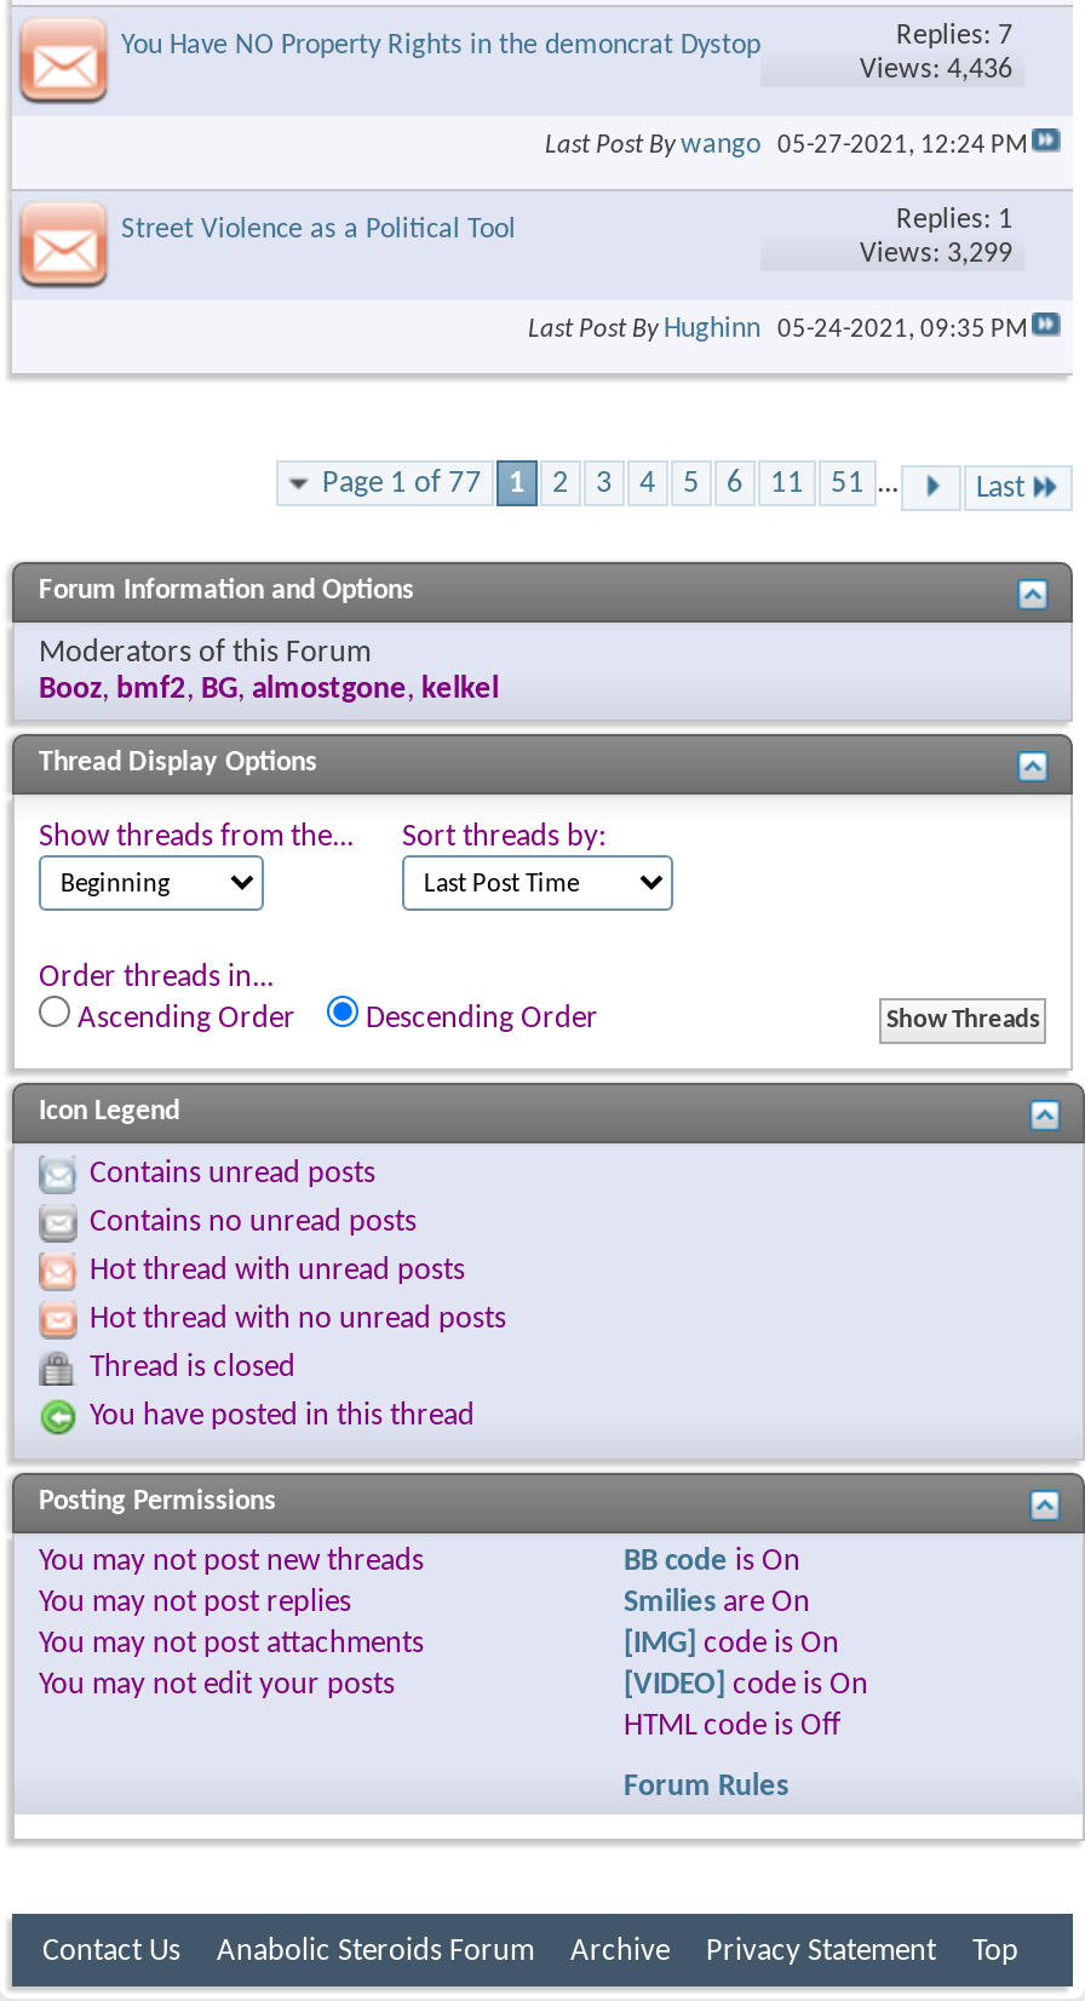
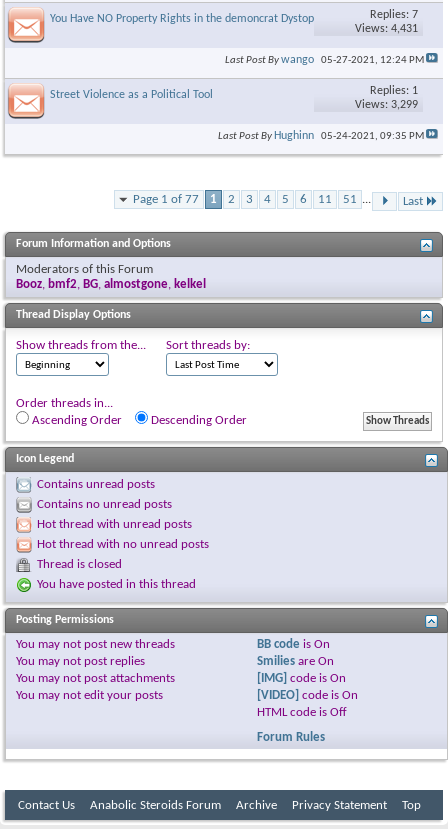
[860,56,1012,85] Views: 4,436 -> [355,23,418,35] Views: 4,431

